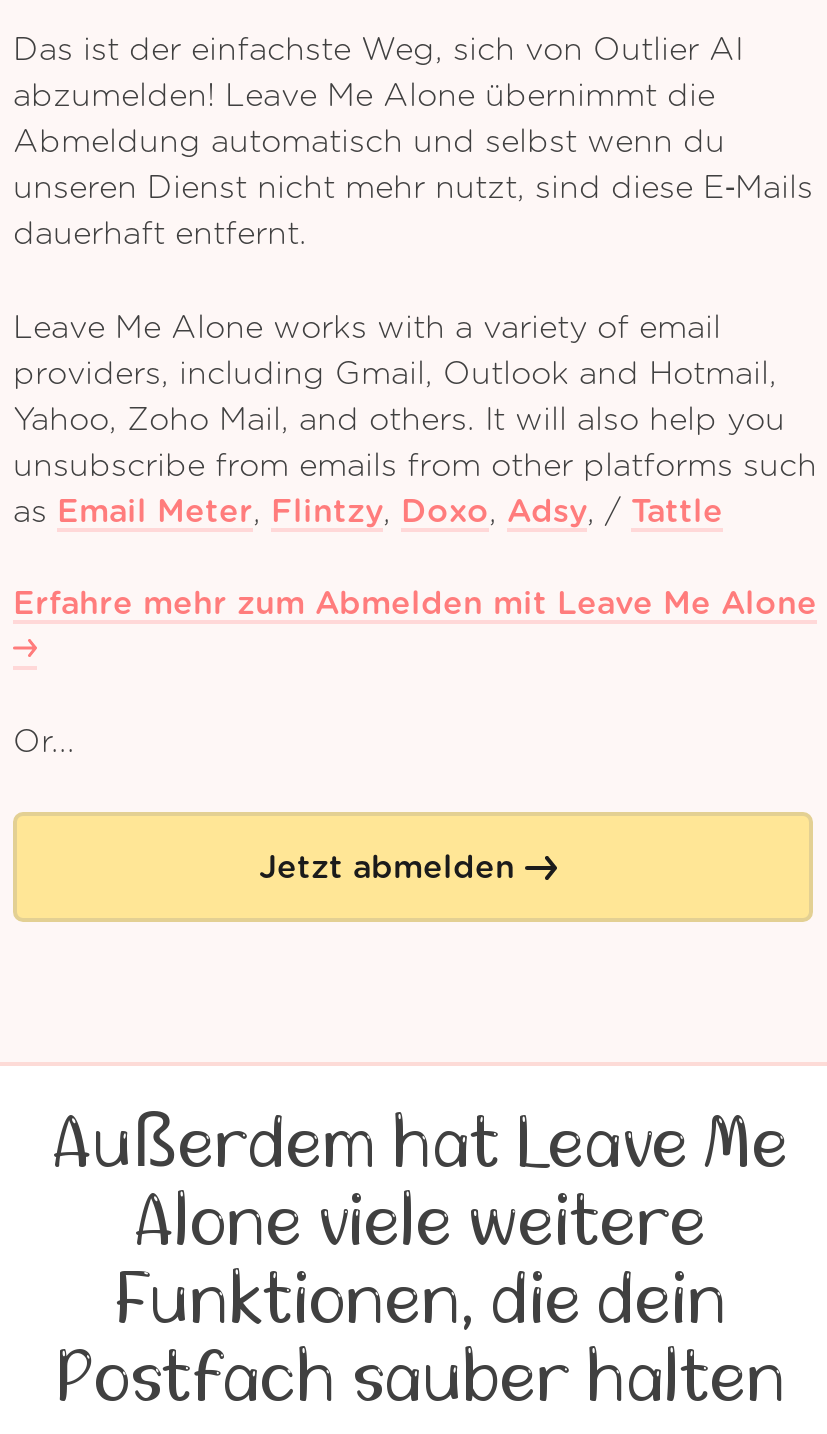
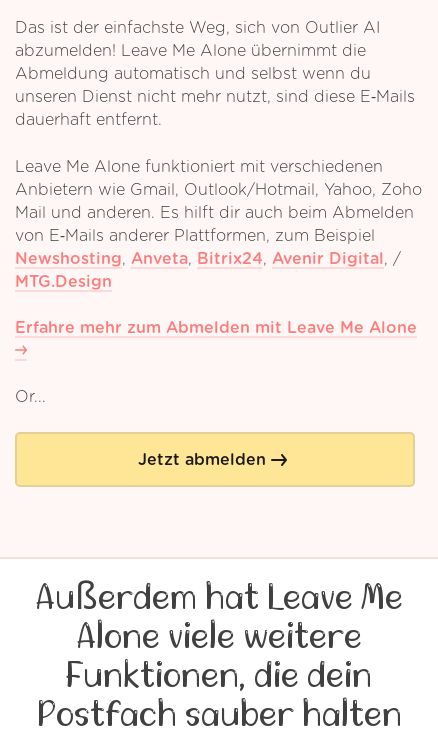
[13,311,817,527] Leave Me Alone works with a variety of email | providers, including Gmail, Outlook and Hotmail, | Yahoo, Zoho Mail, and others. It will also help you | unsubscribe from emails from other platforms such | as Email Meter, Flintzy, Doxo, Adsy, / Tattle -> [15,159,422,290] Leave Me Alone funktioniert mit verschiedenen | Anbietern wie Gmail, Outlook/Hotmail, Yahoo, Zoho | Mail und anderen. Es hilft dir auch beim Abmelden | von E‑Mails anderer Plattformen, zum Beispiel | Newshosting, Anveta, Bitrix24, Avenir Digital, / | MTG.Design

